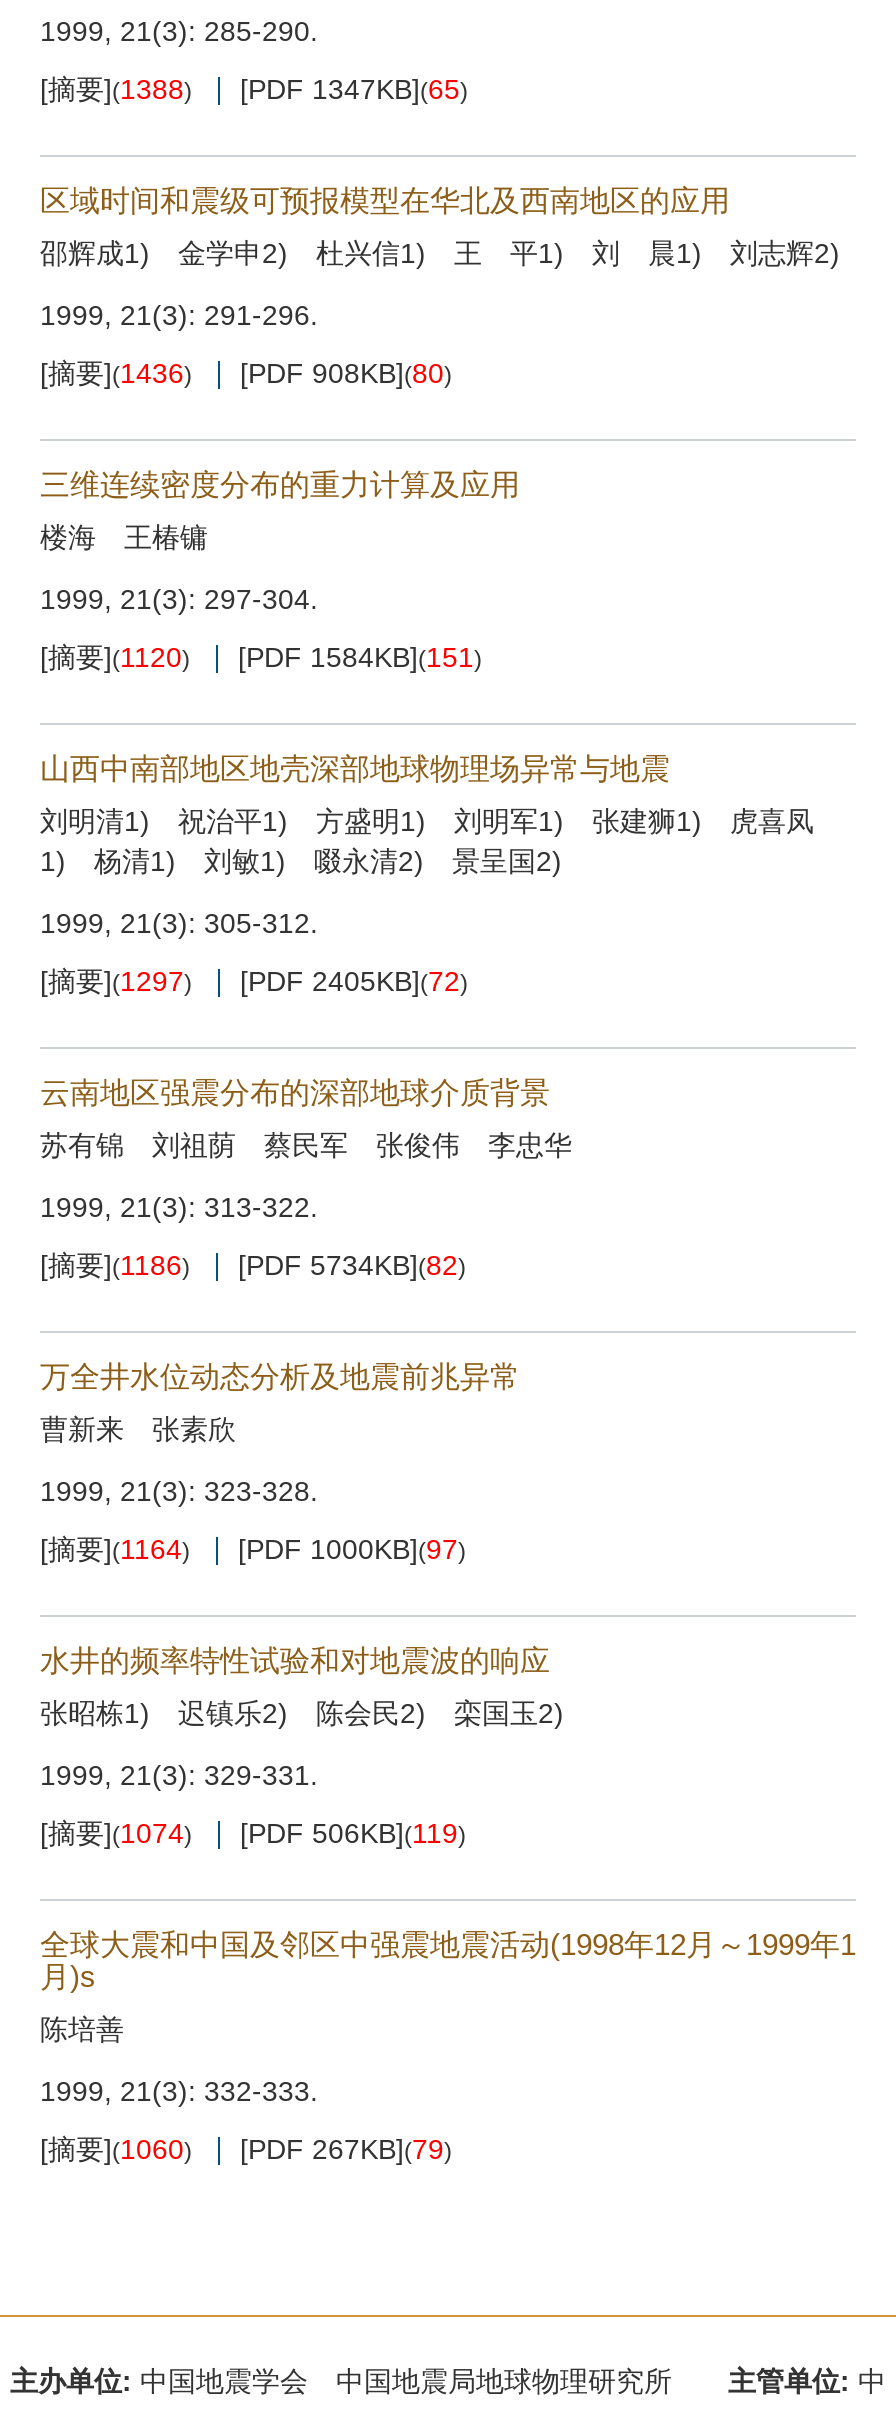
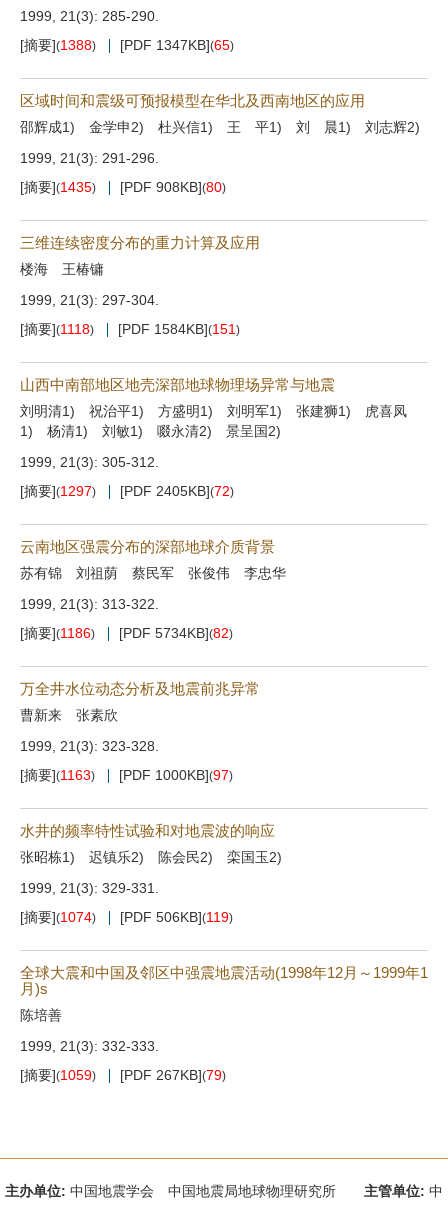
[40,357,452,389] [摘要](1436) [PDF 908KB](80) -> [20,179,226,195] [摘要](1435) [PDF 908KB](80)
[40,641,482,673] [摘要](1120) [PDF 1584KB](151) -> [20,321,240,337] [摘要](1118) [PDF 1584KB](151)
[40,1533,466,1565] [摘要](1164) [PDF 1000KB](97) -> [20,767,233,783] [摘要](1163) [PDF 1000KB](97)
[40,2133,452,2165] [摘要](1060) [PDF 267KB](79) -> [20,1067,226,1083] [摘要](1059) [PDF 267KB](79)

